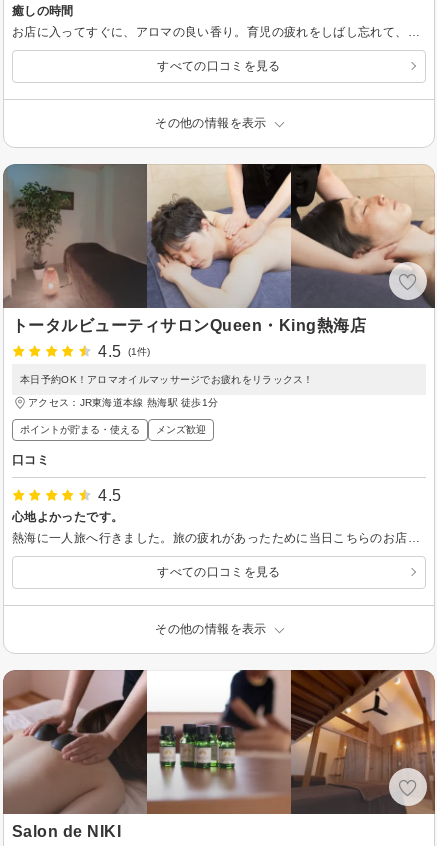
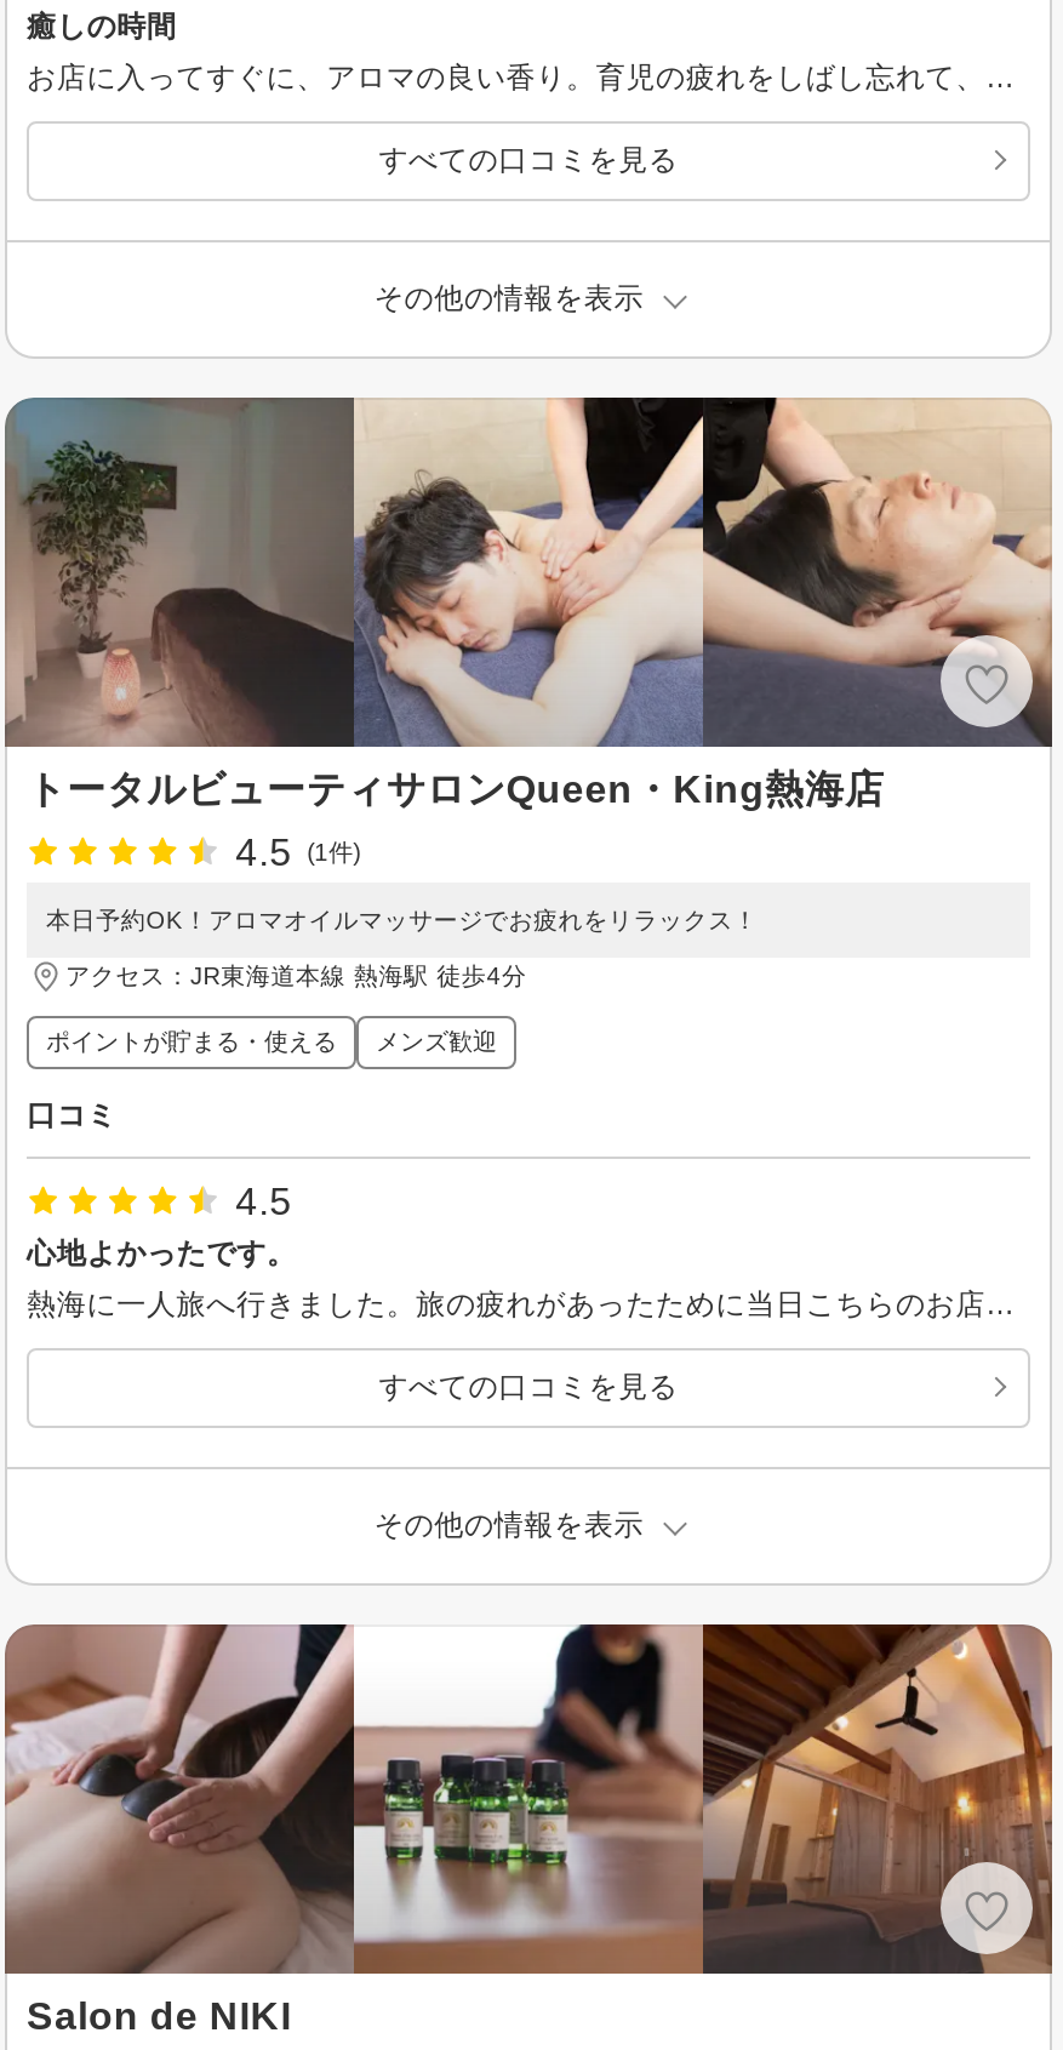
[28,397,218,408] アクセス：JR東海道本線 熱海駅 徒歩1分 -> [65,962,527,989] アクセス：JR東海道本線 熱海駅 徒歩4分

